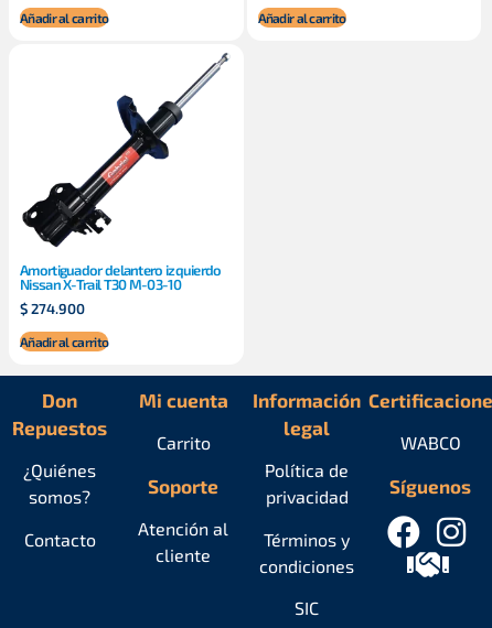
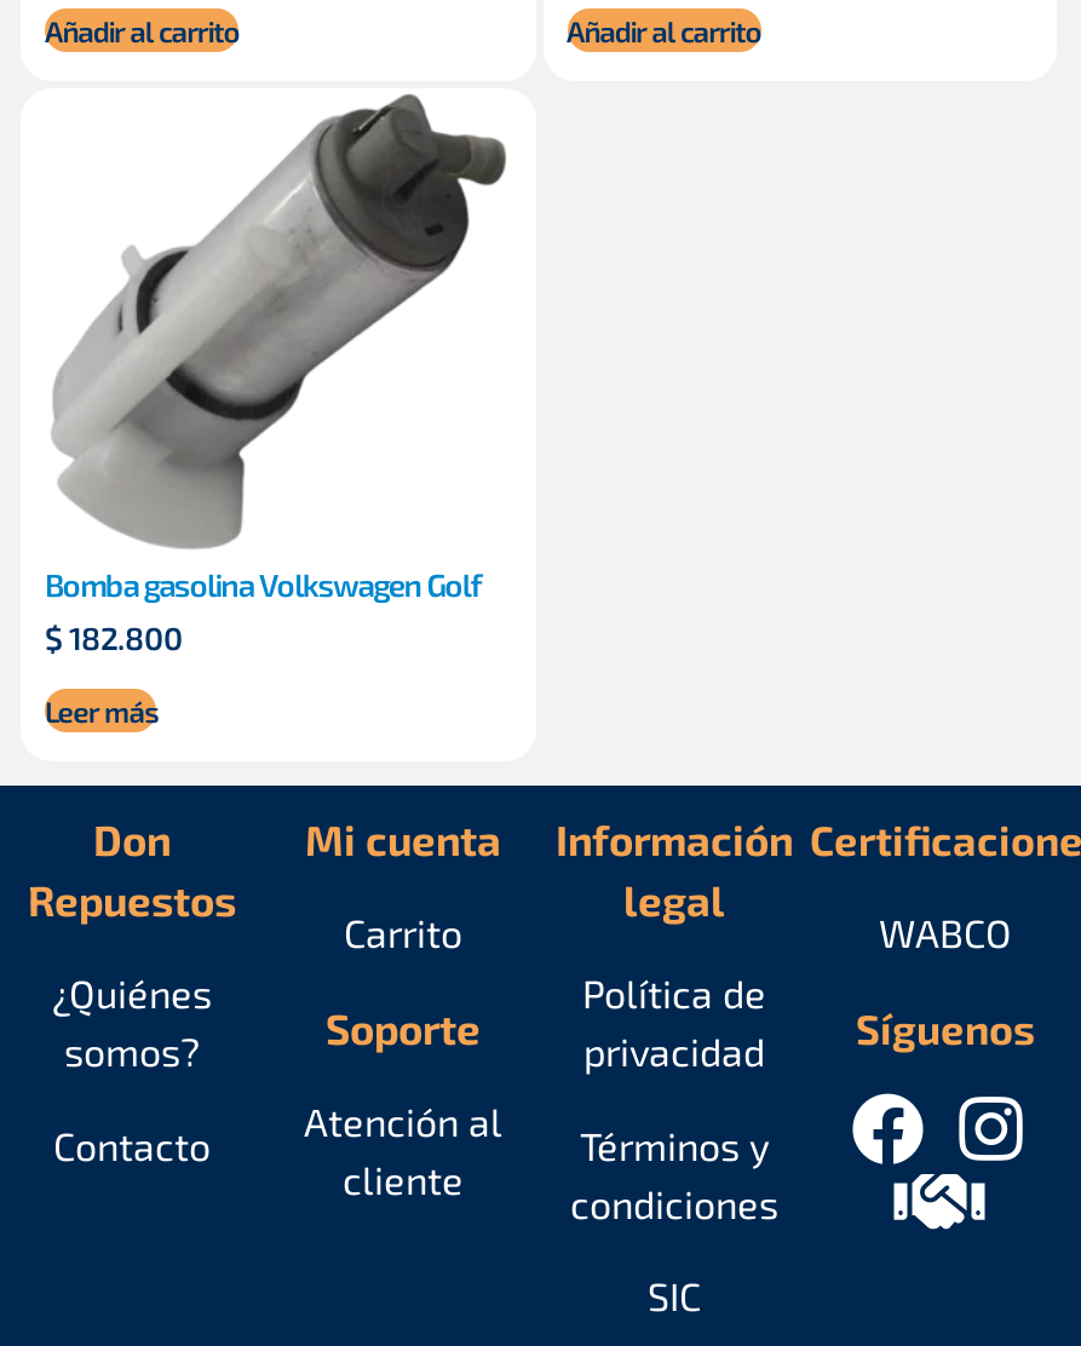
[20,52,229,318] [image] | Amortiguador delantero izquierdo | Nissan X-Trail T30 M-03-10 | $274.900 -> [45,93,507,658] [image] | Bomba gasolina Volkswagen Golf | $182.800
[20,334,108,349] Añadir al carrito -> [45,693,157,727] Leer más

